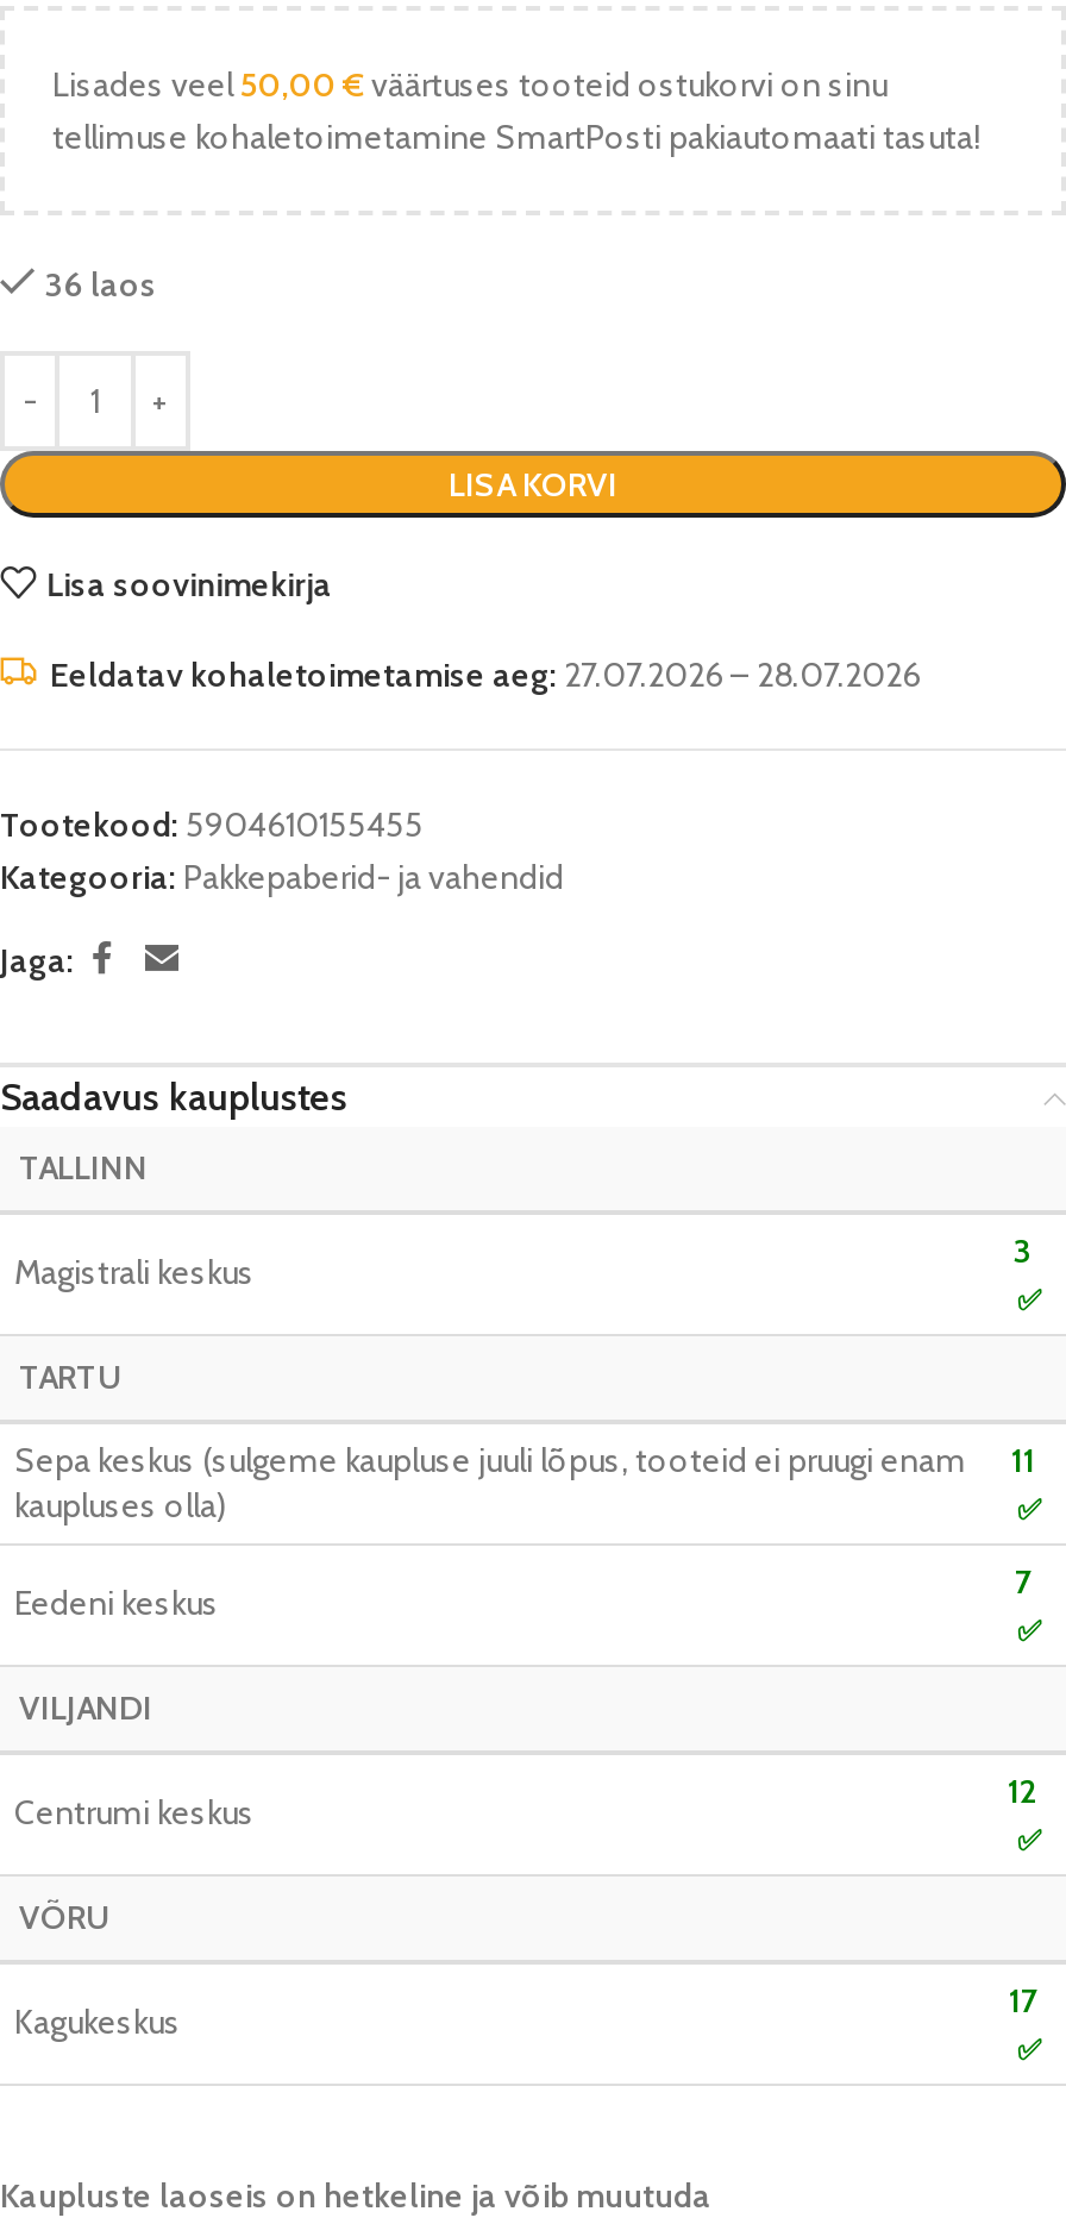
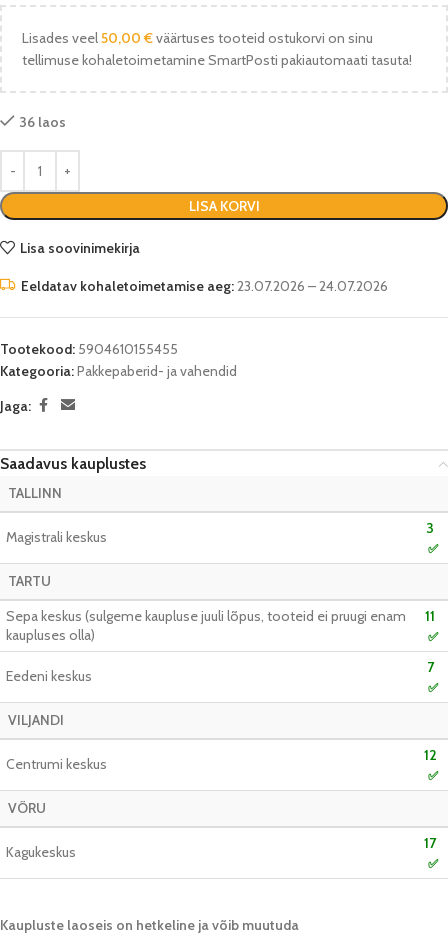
[50,653,921,696] Eeldatav kohaletoimetamise aeg: 27.07.2026 – 28.07.2026 -> [21,277,388,295] Eeldatav kohaletoimetamise aeg: 23.07.2026 – 24.07.2026

